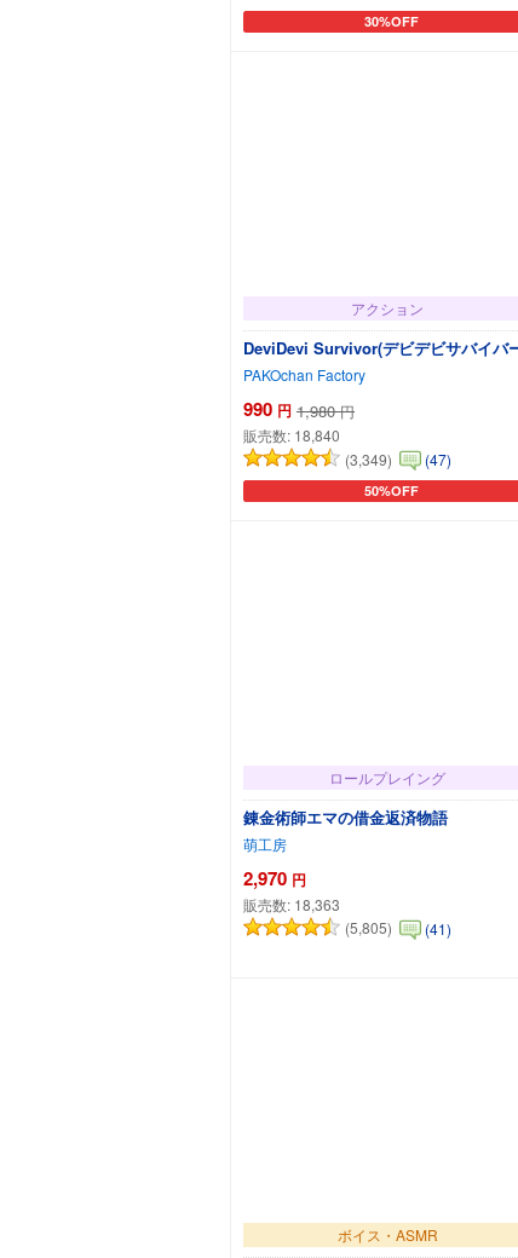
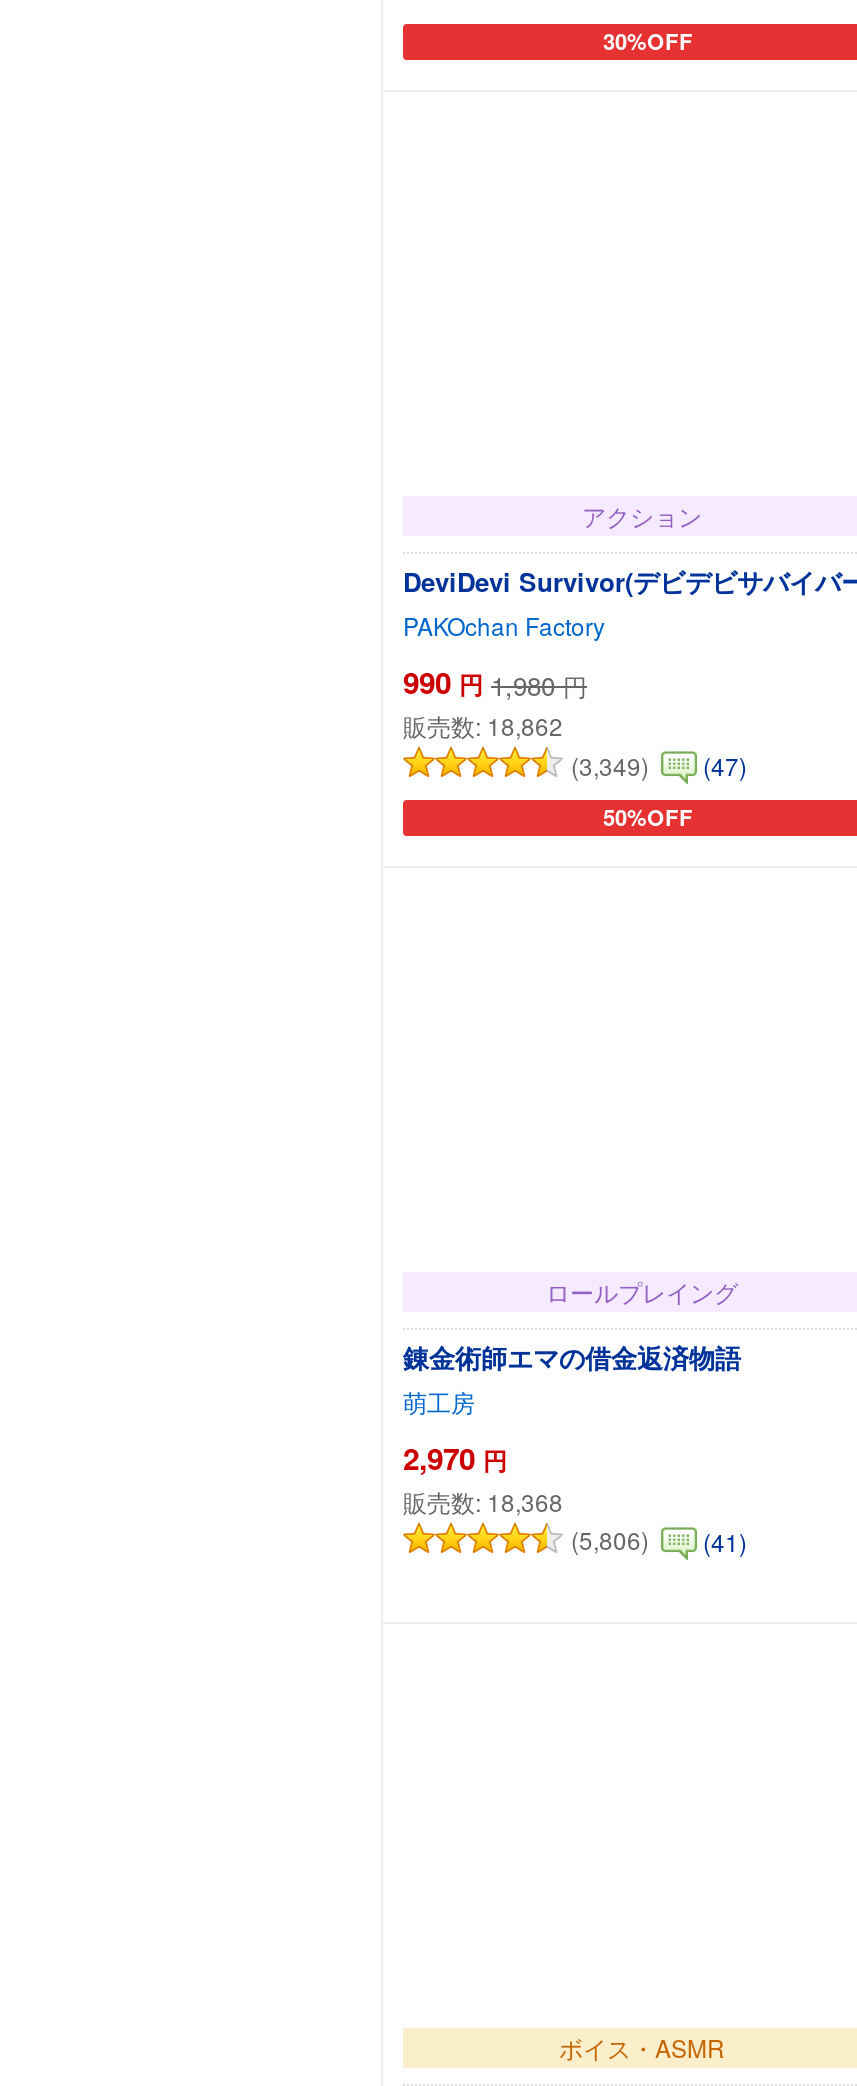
[243,425,340,445] 販売数: 18,840 -> [403,708,563,742] 販売数: 18,862
[243,894,340,914] 販売数: 18,363 -> [403,1484,563,1518] 販売数: 18,368
[345,917,451,939] (5,805) (41) -> [571,1523,747,1558] (5,806) (41)

